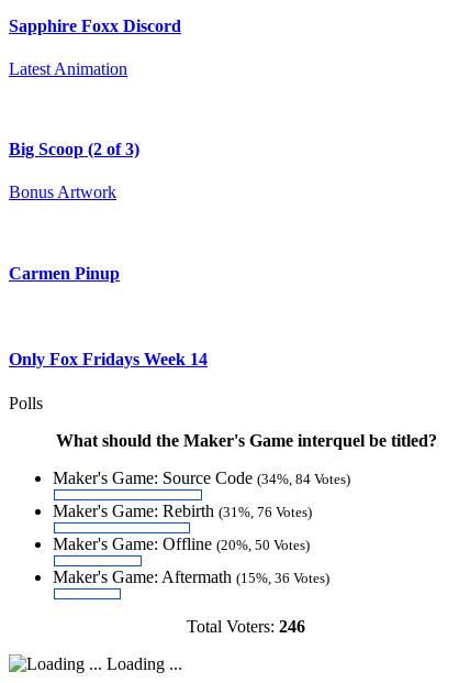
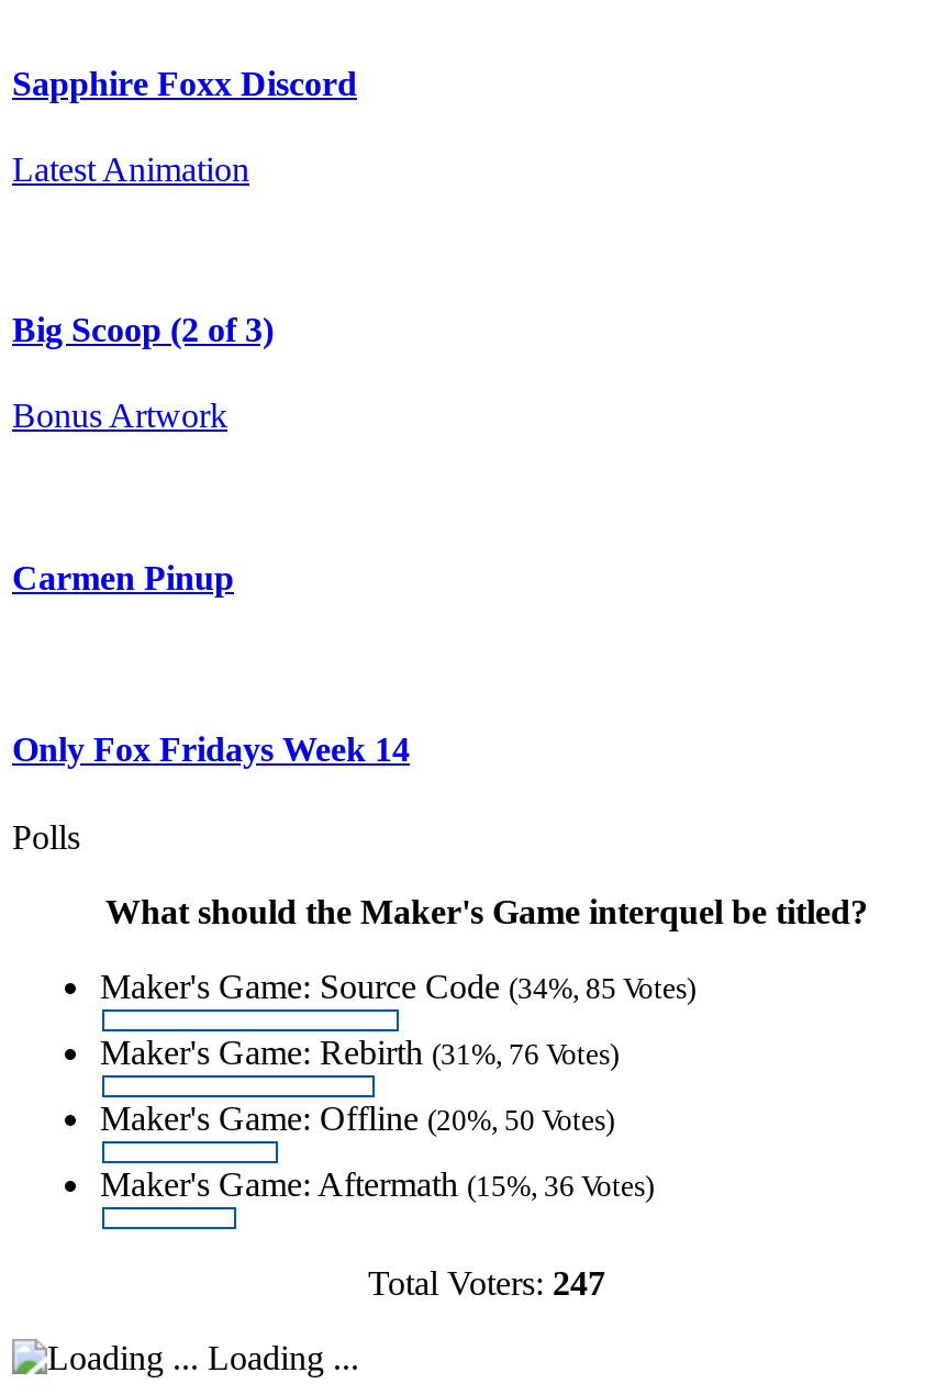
[53,468,350,487] Maker's Game: Source Code (34%, 84 Votes) -> [100,967,695,1004] Maker's Game: Source Code (34%, 85 Votes)
[187,616,305,635] Total Voters: 246 -> [368,1263,605,1301] Total Voters: 247

